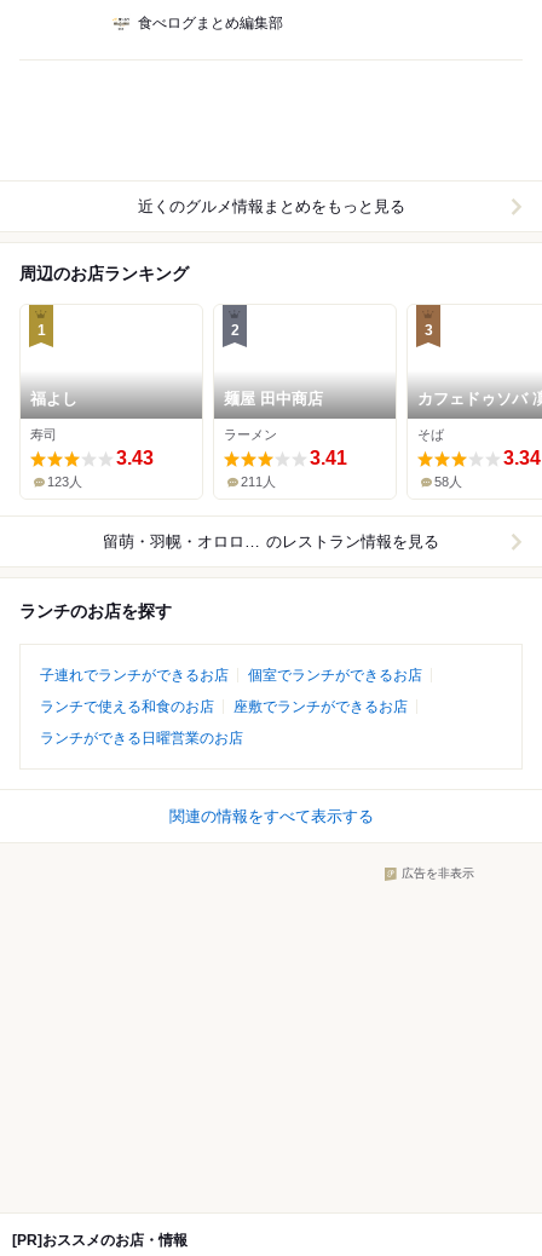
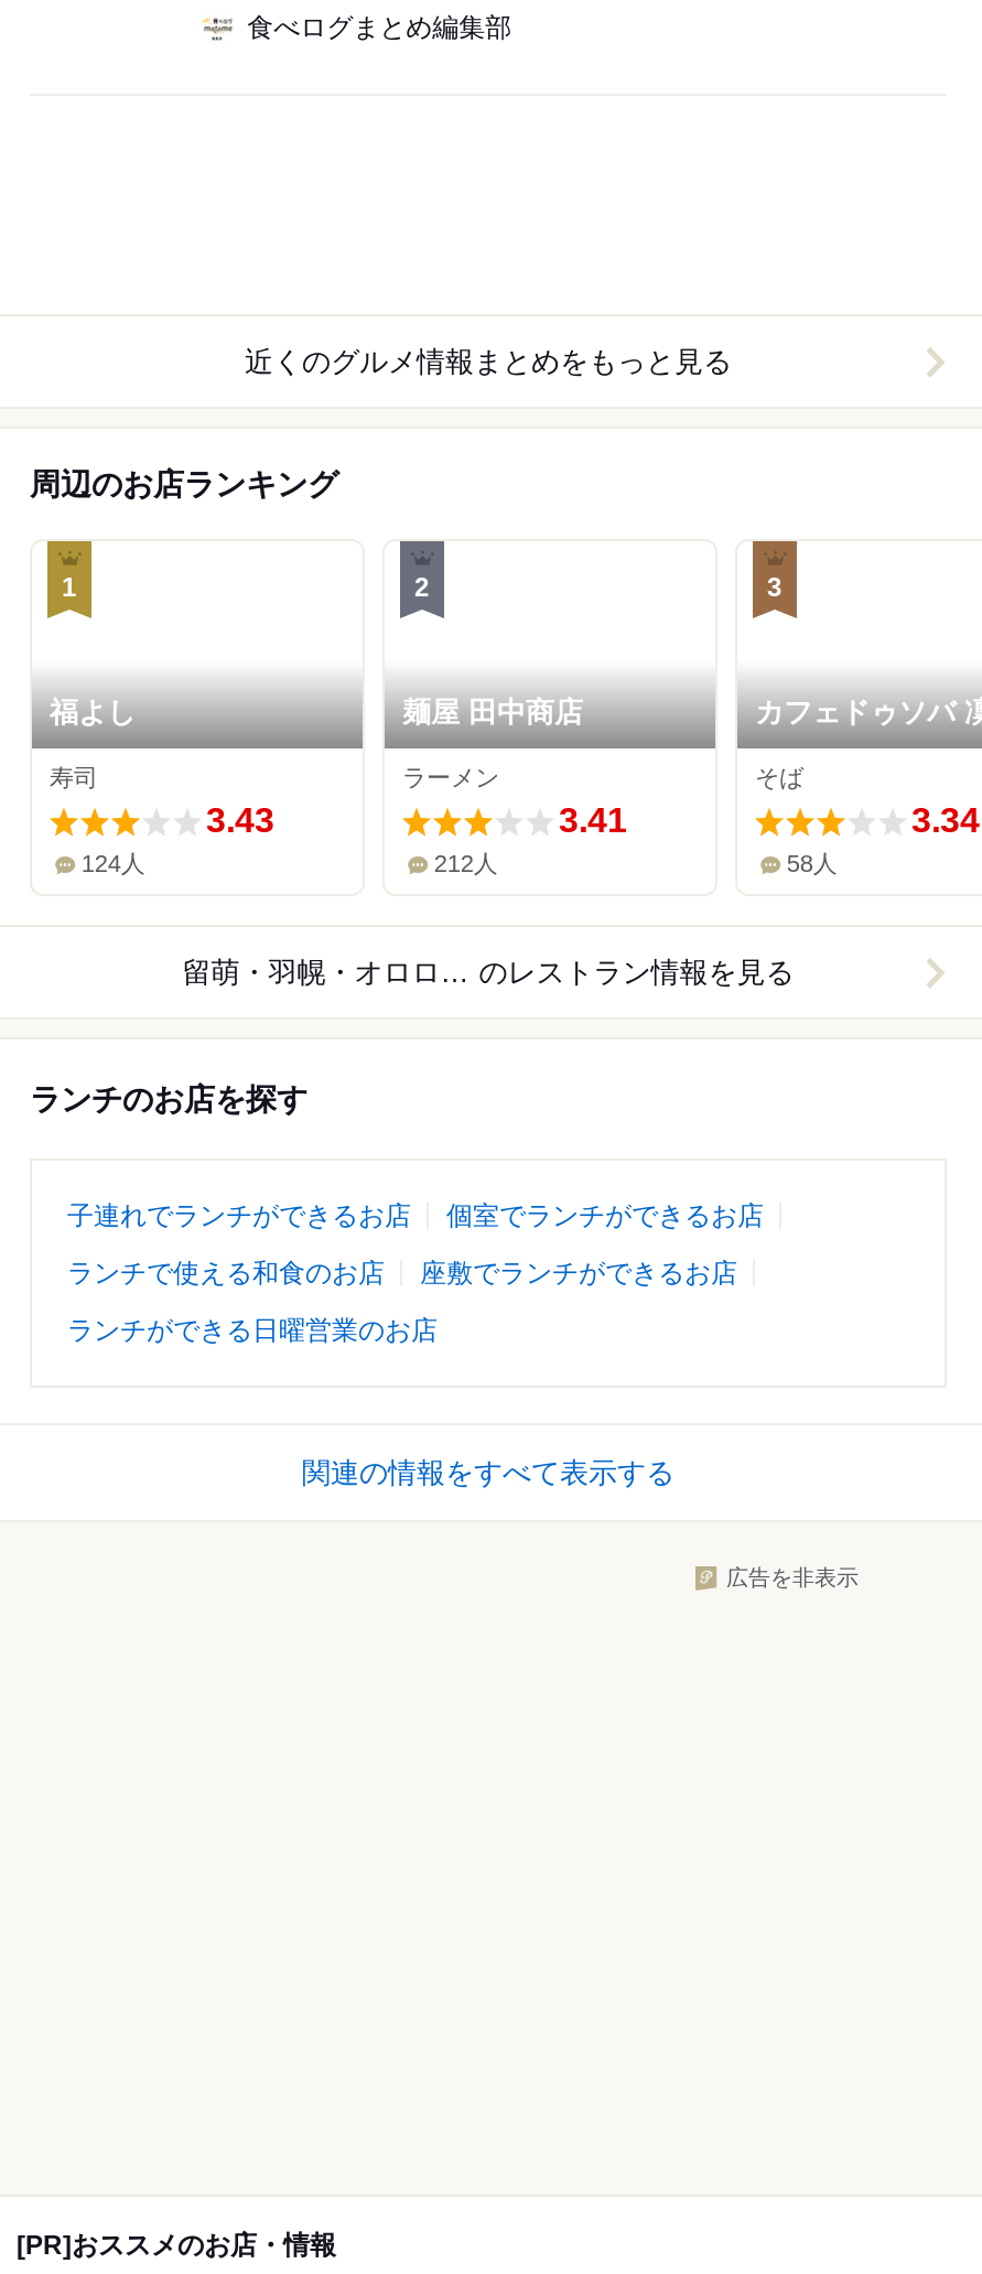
[48,475,83,489] 123人 -> [81,851,145,877] 124人
[241,475,276,489] 211人 -> [434,851,498,877] 212人

